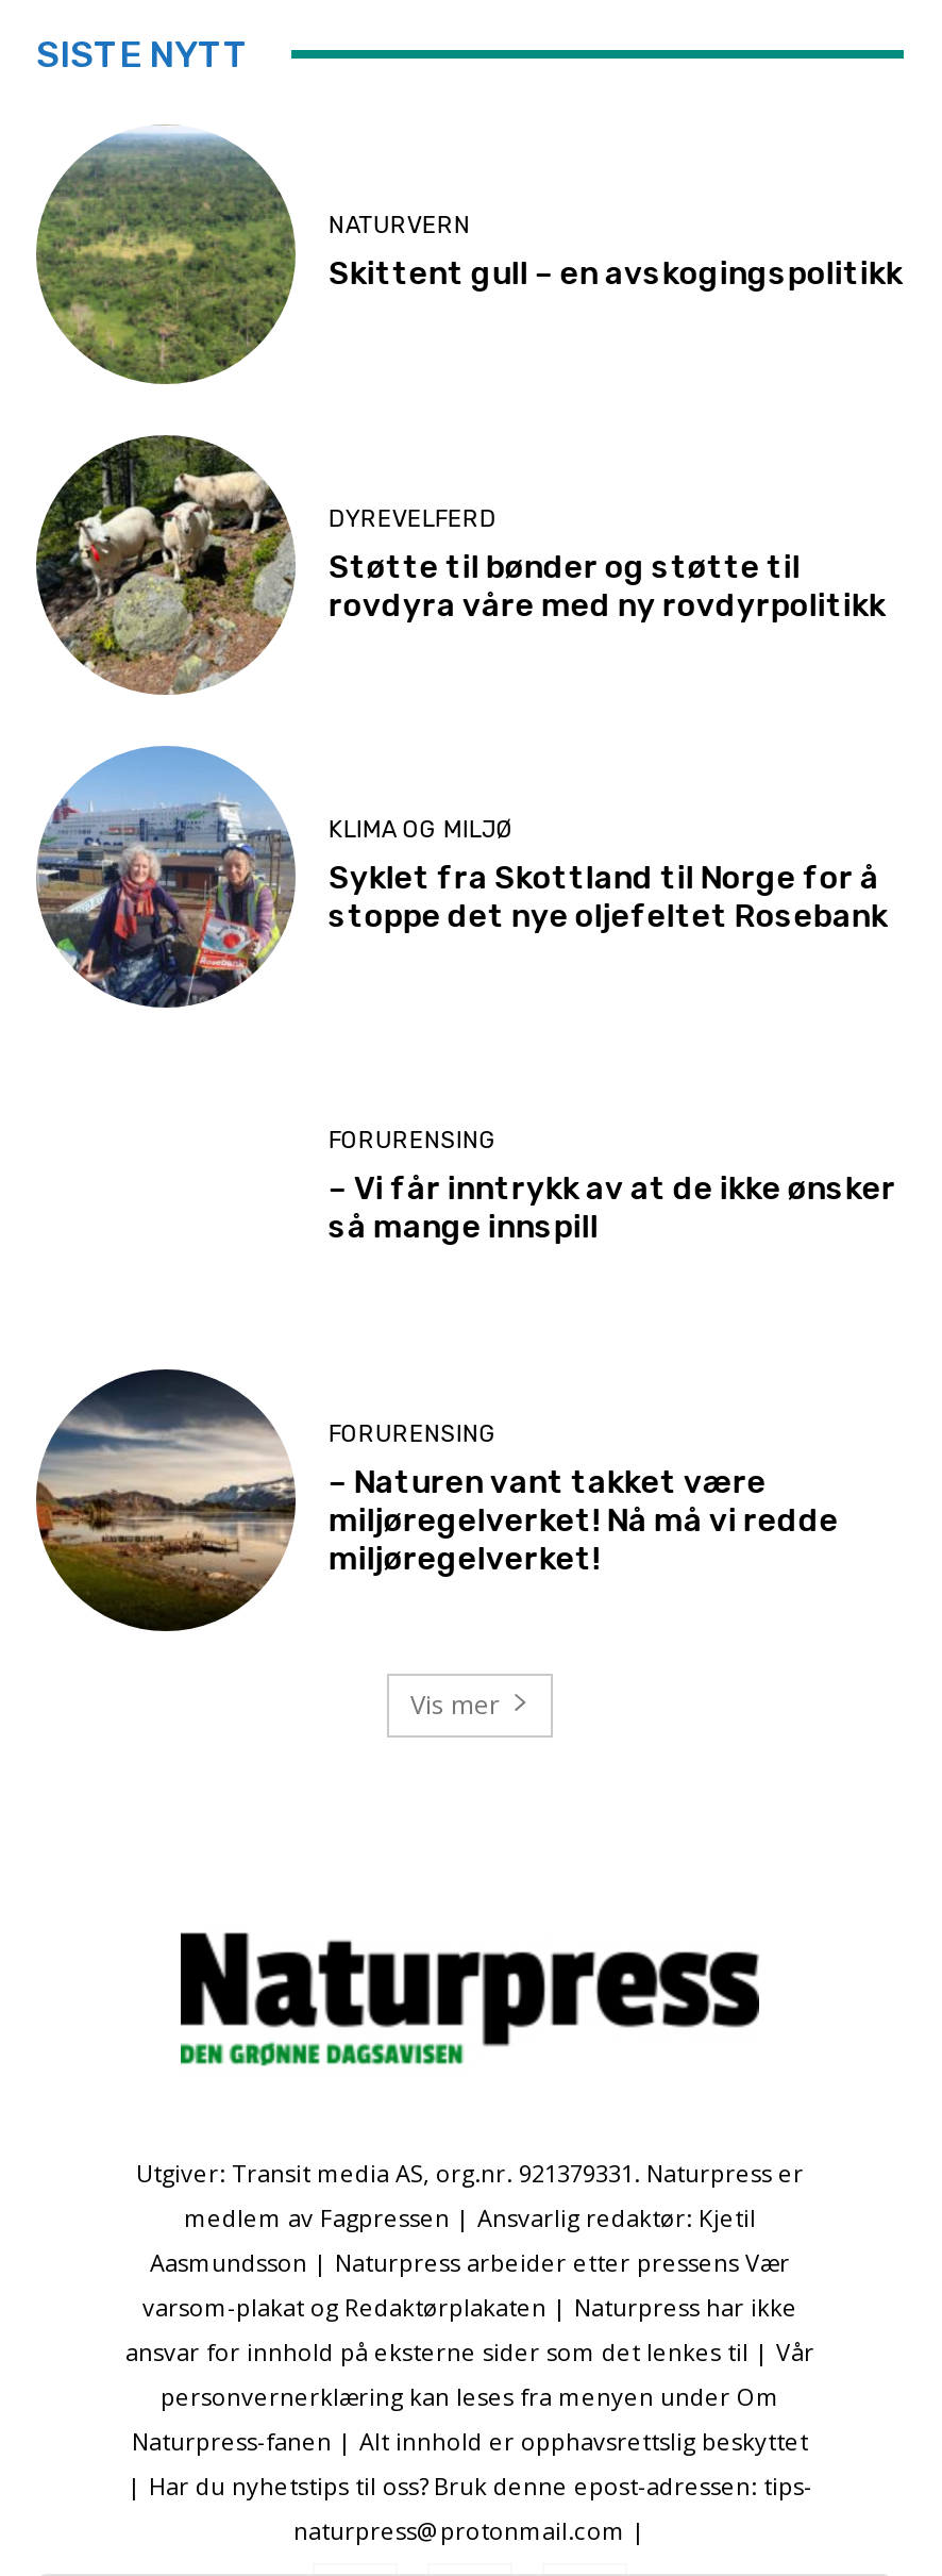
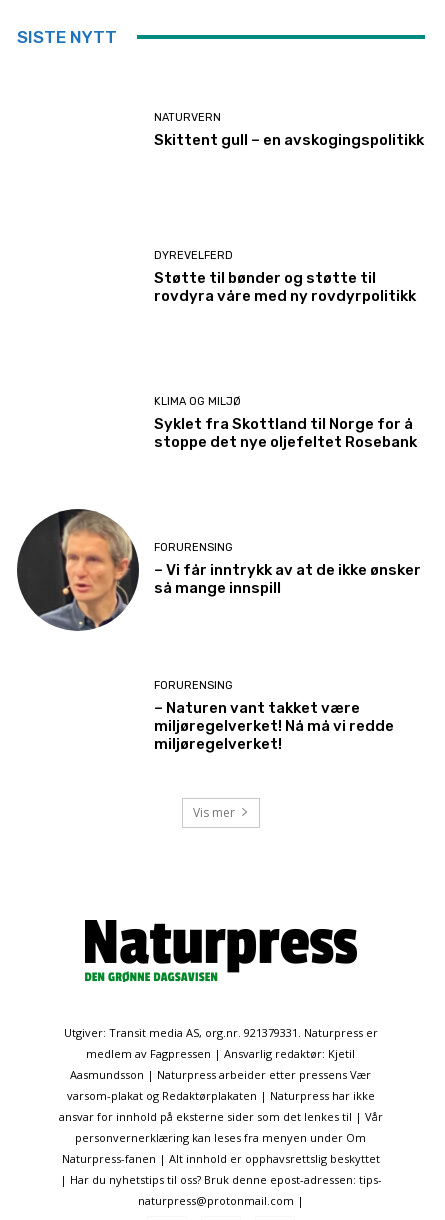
[34,131,298,386] [image] -> none
[34,433,296,697] [image] -> none
[36,744,298,1010] [image] -> none
none -> [16,508,140,632] [image]
[34,1367,298,1633] [image] -> none

